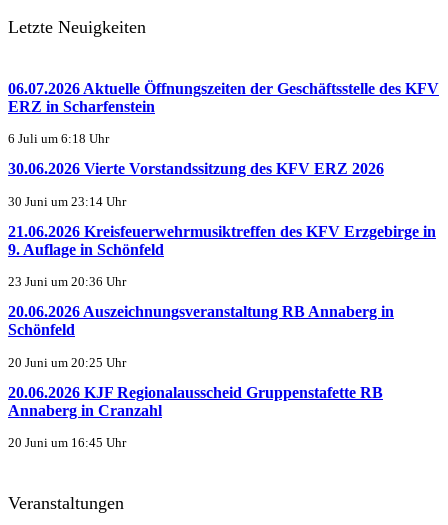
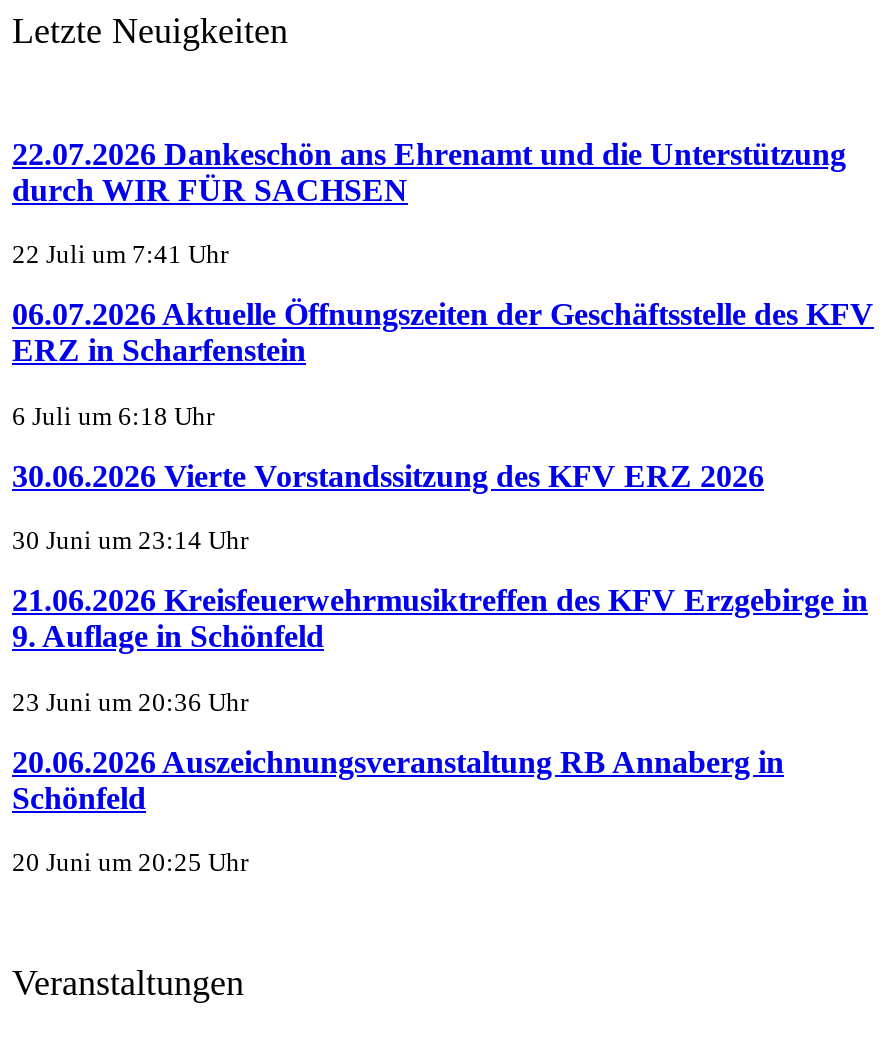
none -> [12,137,846,269] 22.07.2026 Dankeschön ans Ehrenamt und die Unterstützung | durch WIR FÜR SACHSEN | 22 Juli um 7:41 Uhr
moved [8,80,439,370] -> [12,298,874,877]: 06.07.2026 Aktuelle Öffnungszeiten der Geschäftsstelle des KFV | ERZ in Scharfenstein | 6 Juli um 6:18 Uhr | ... | Schönfeld | 20 Juni um 20:25 Uhr
[8,384,383,450] 20.06.2026 KJF Regionalausscheid Gruppenstafette RB | Annaberg in Cranzahl | 20 Juni um 16:45 Uhr -> none

